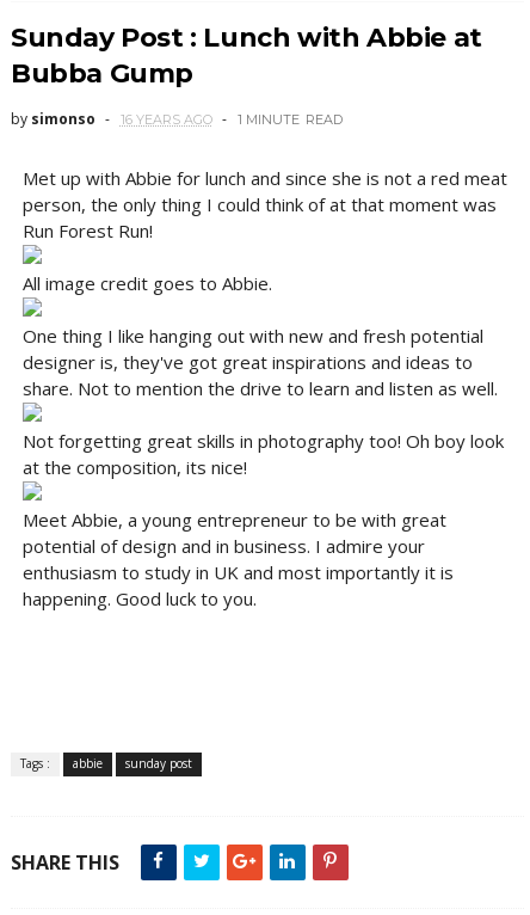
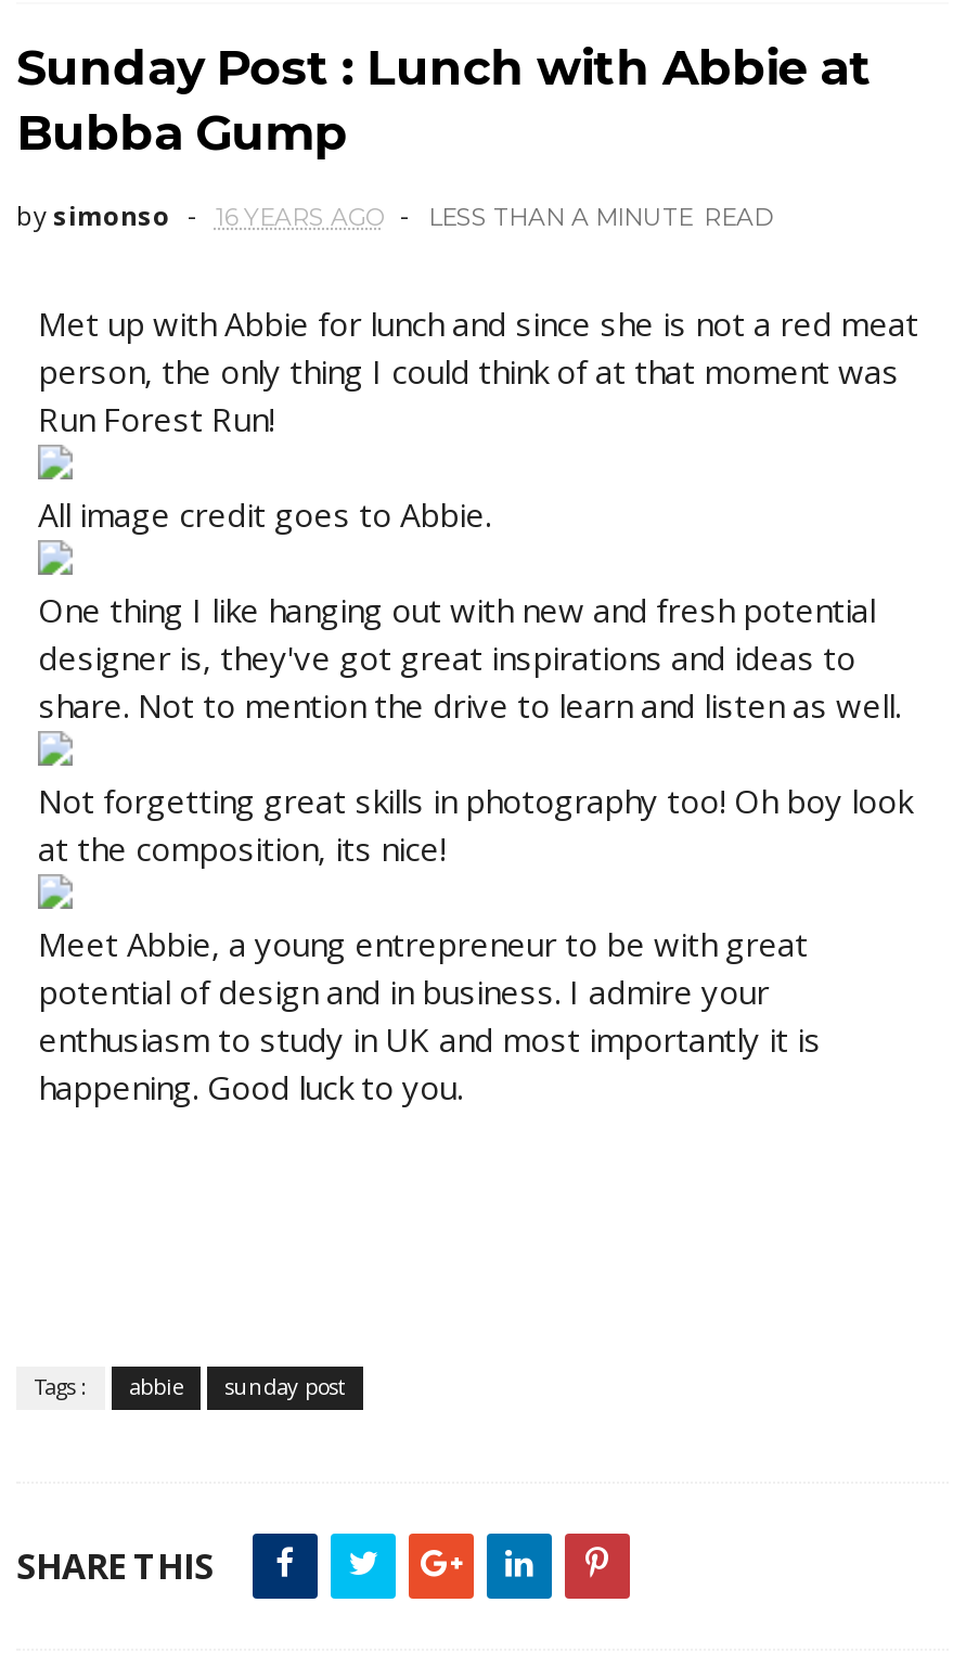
[238,111,343,128] 1 MINUTE READ -> [428,202,771,232] LESS THAN A MINUTE READ

